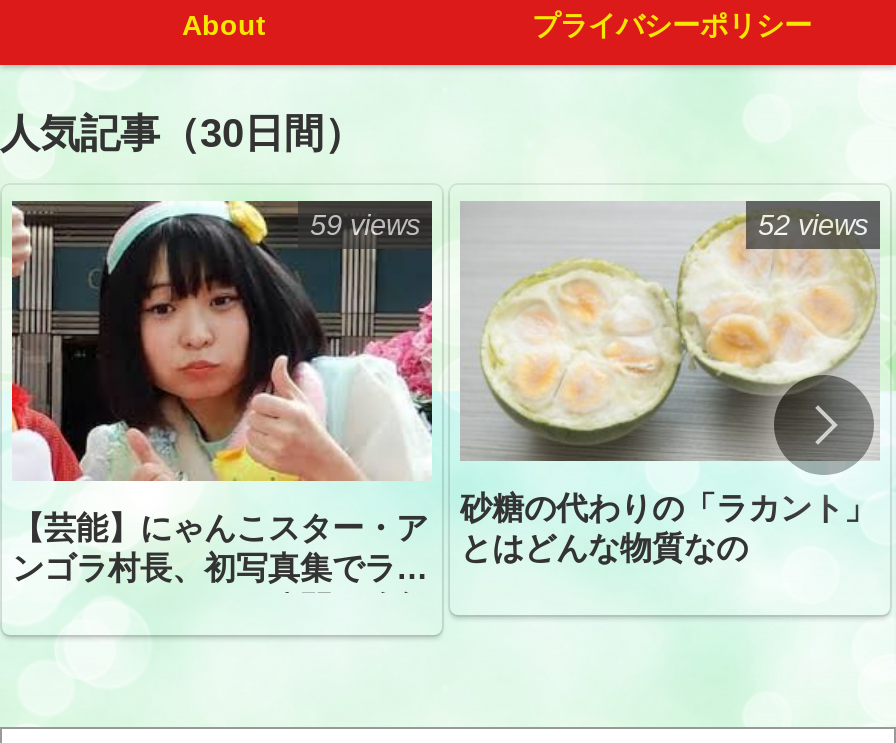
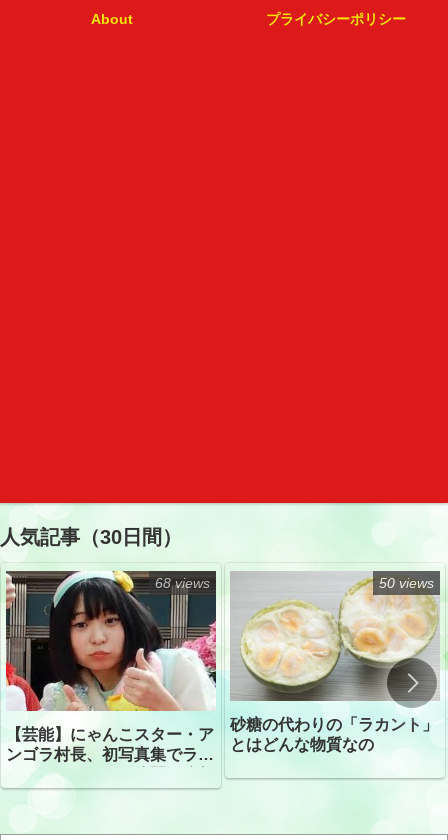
[310,209,420,241] 59 views -> [155,575,210,591] 68 views
[758,209,868,241] 52 views -> [379,575,434,591] 50 views

